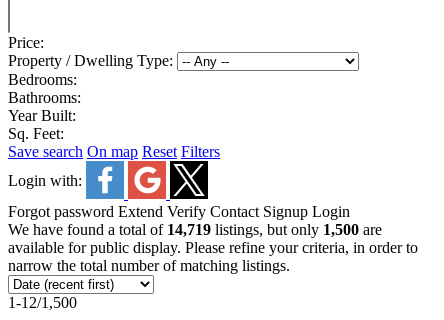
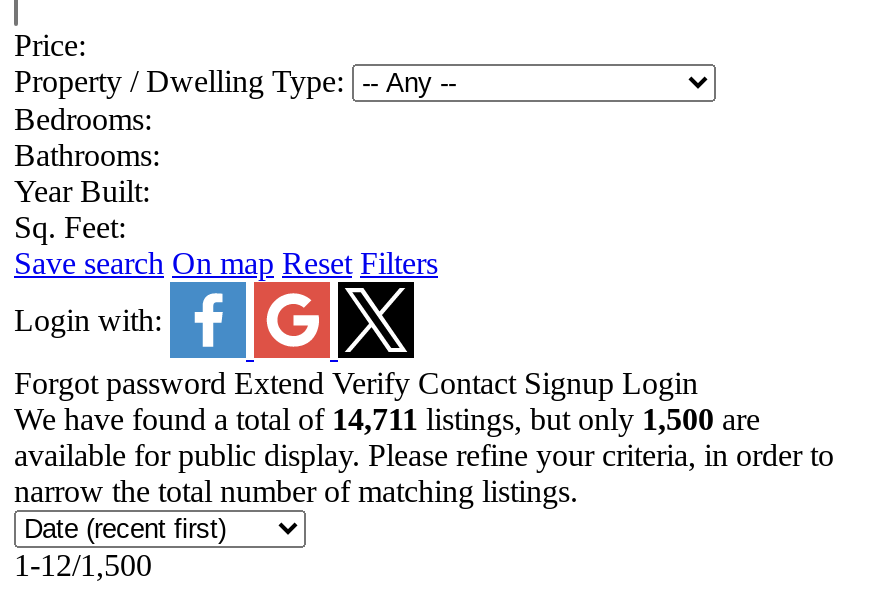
[8,221,382,238] We have found a total of 14,719 listings, but only 1,500 are -> [14,402,760,436] We have found a total of 14,711 listings, but only 1,500 are

